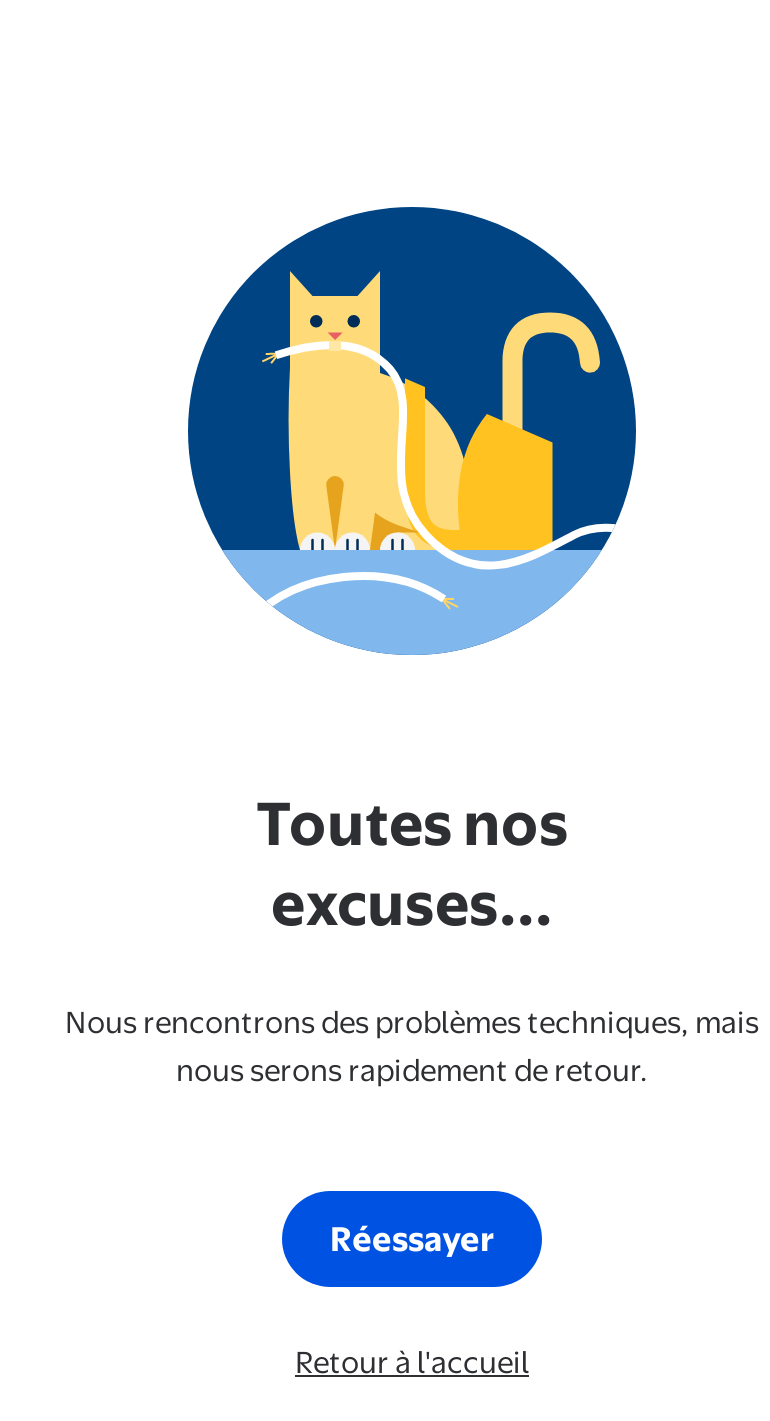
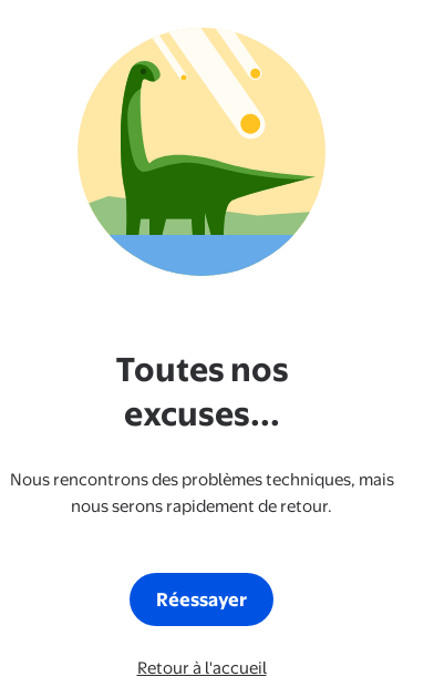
[186,205,638,611] [image] -> [77,28,325,250] [image]

